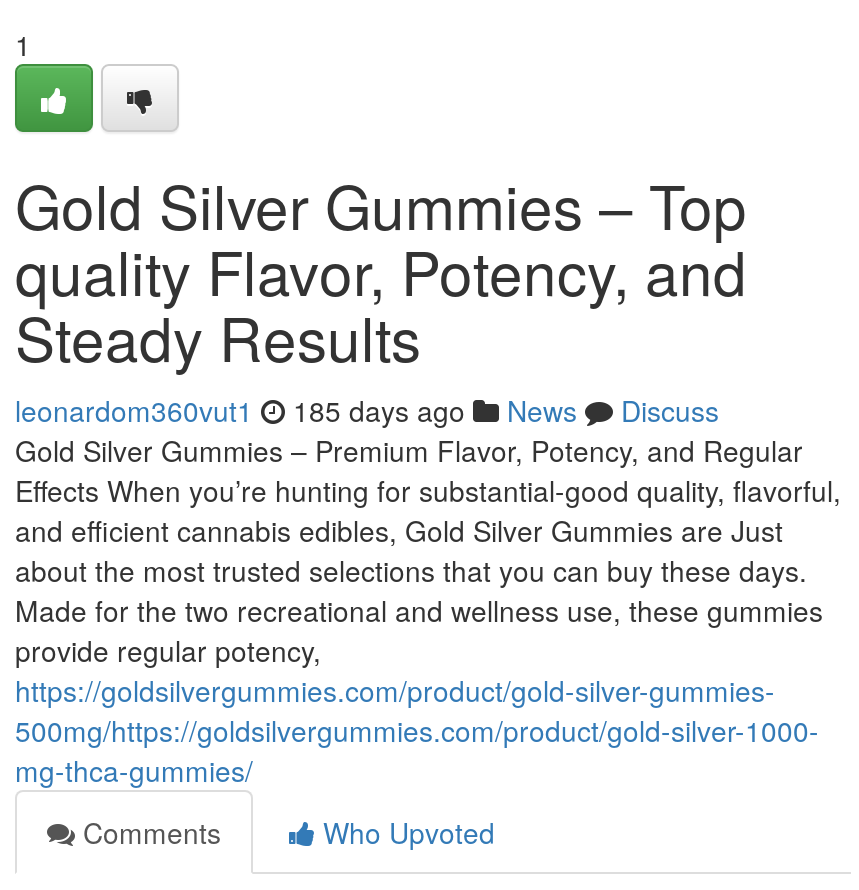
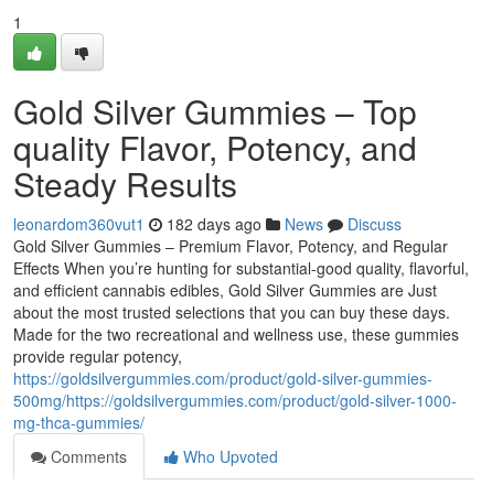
[15,390,719,430] leonardom360vut1 185 days ago News Discuss -> [13,213,402,235] leonardom360vut1 182 days ago News Discuss

